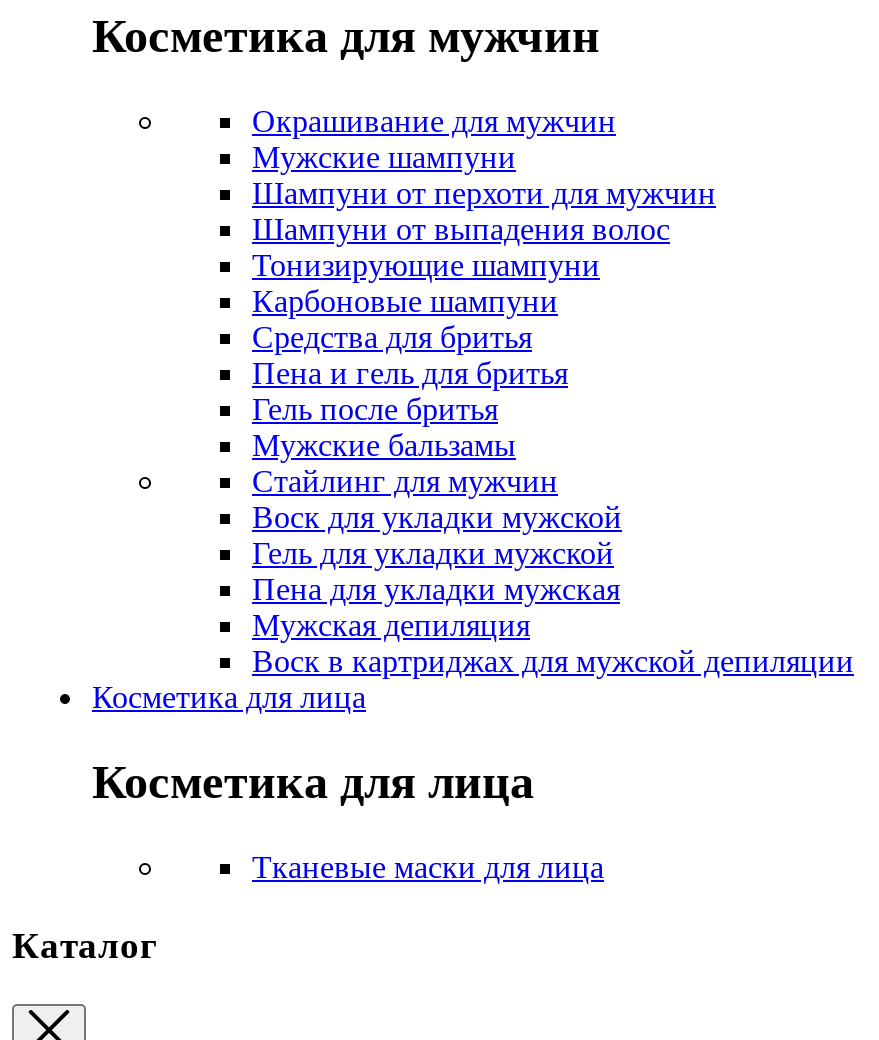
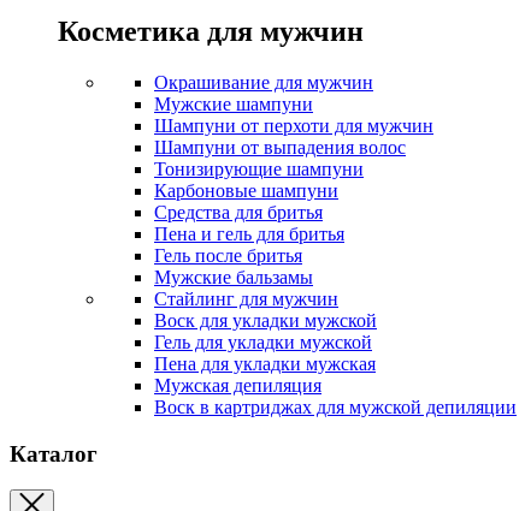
[92,680,604,883] Косметика для лица | Косметика для лица | Тканевые маски для лица -> none

